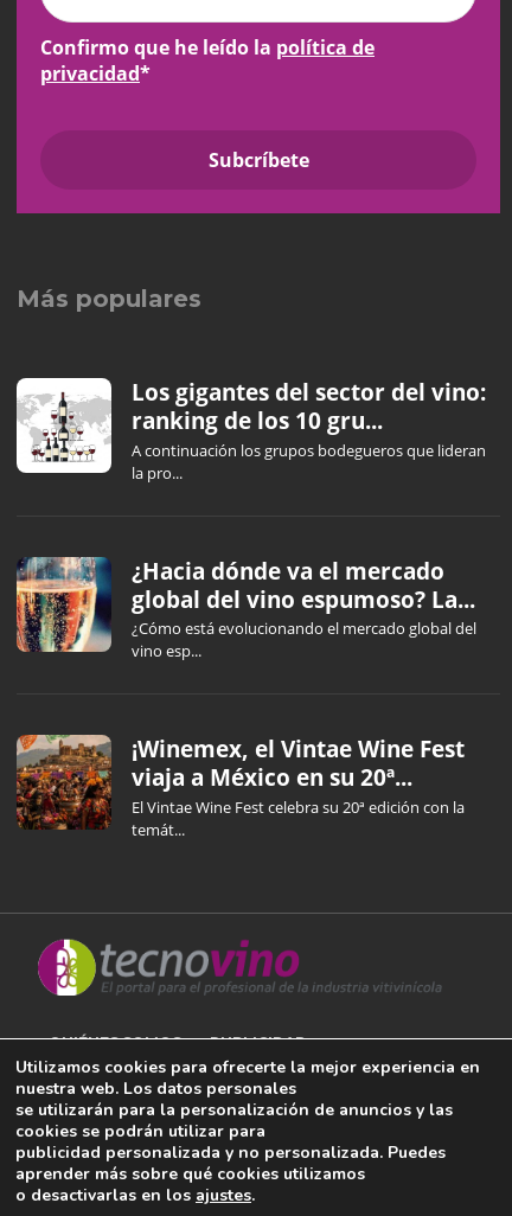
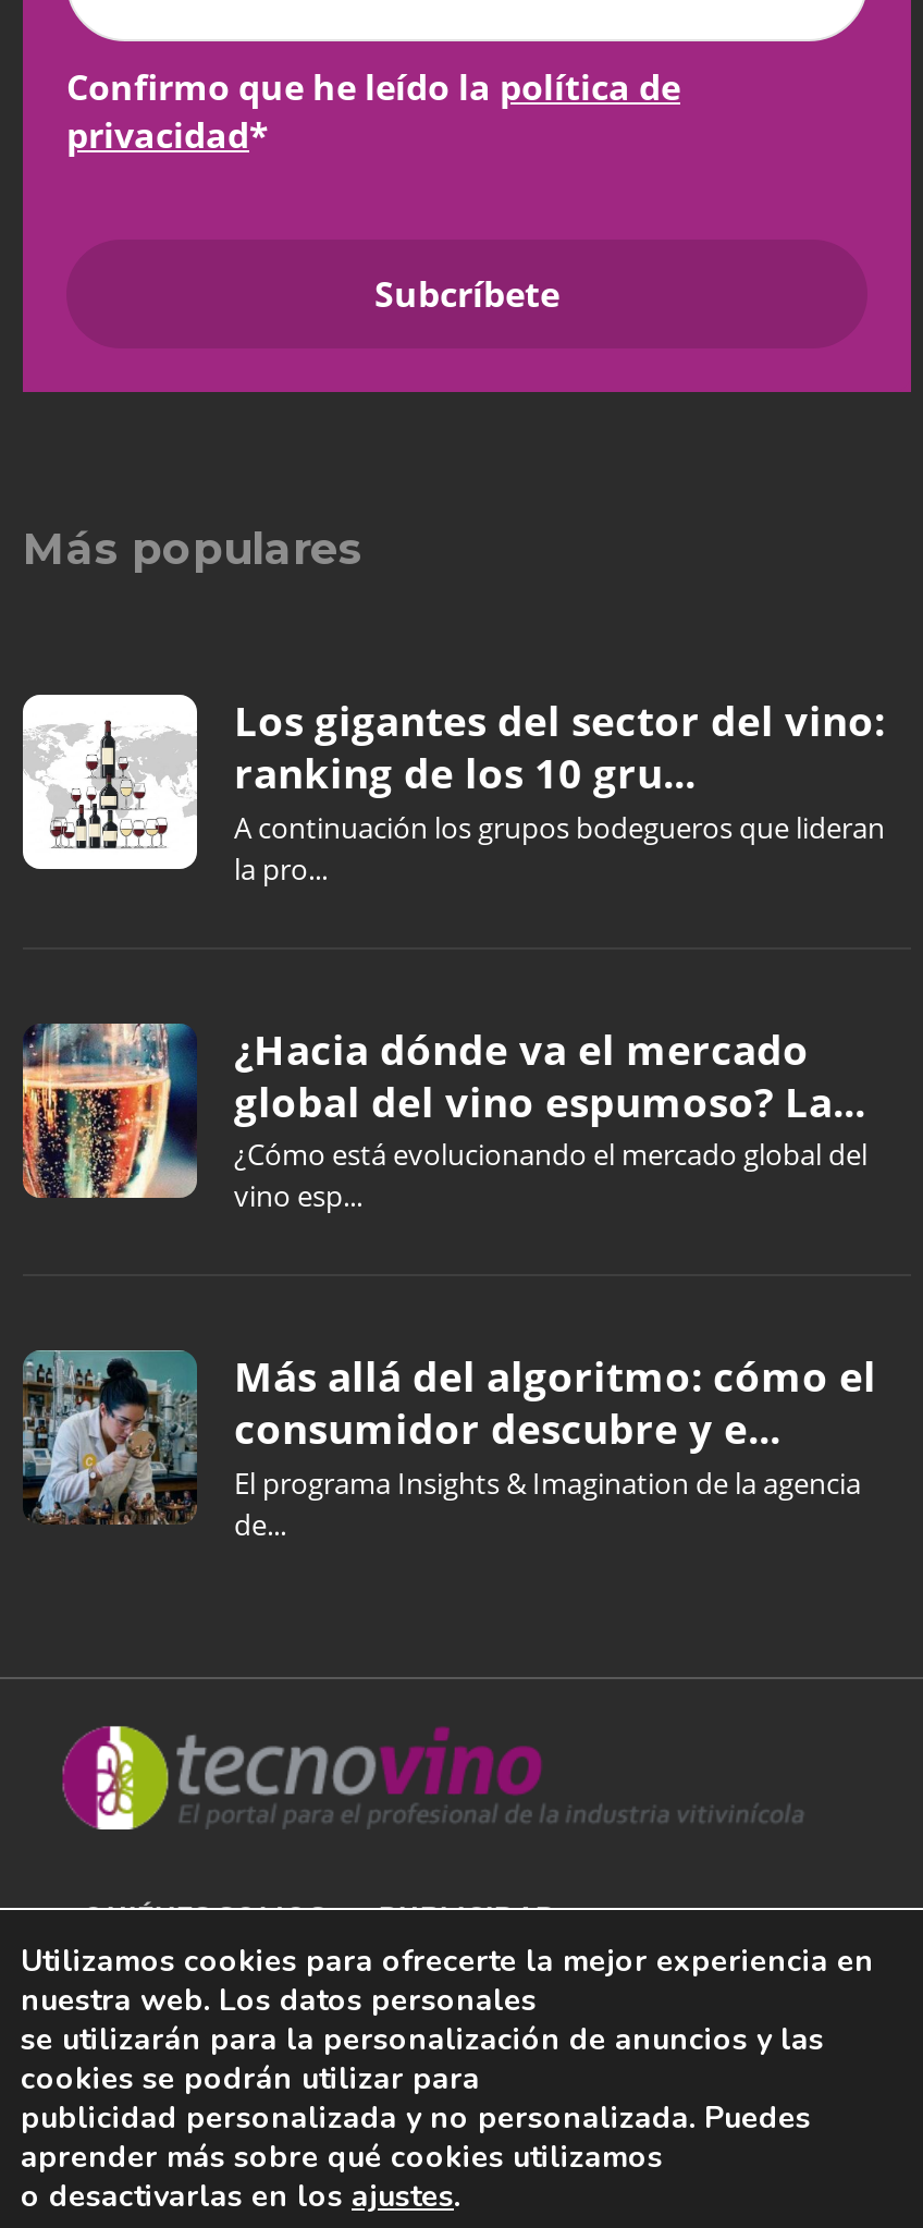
[15,734,465,840] [image] | ¡Winemex, el Vintae Wine Fest | viaja a México en su 20ª... | El Vintae Wine Fest celebra su 20ª edición con la | temát... -> [21,1348,876,1544] [image] | Más allá del algoritmo: cómo el | consumidor descubre y e... | El programa Insights & Imagination de la agencia | de...

